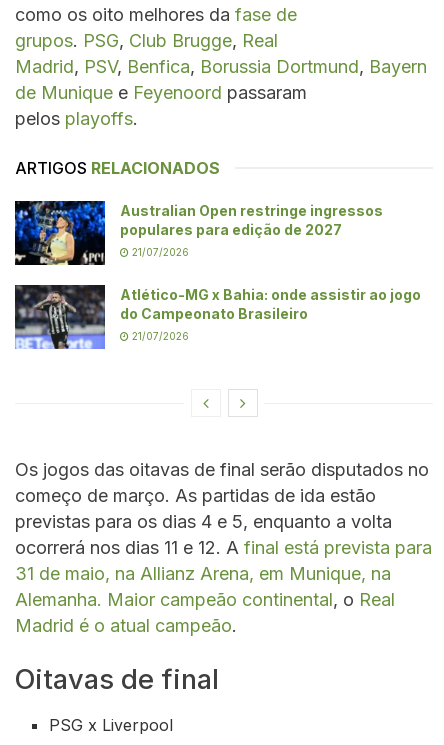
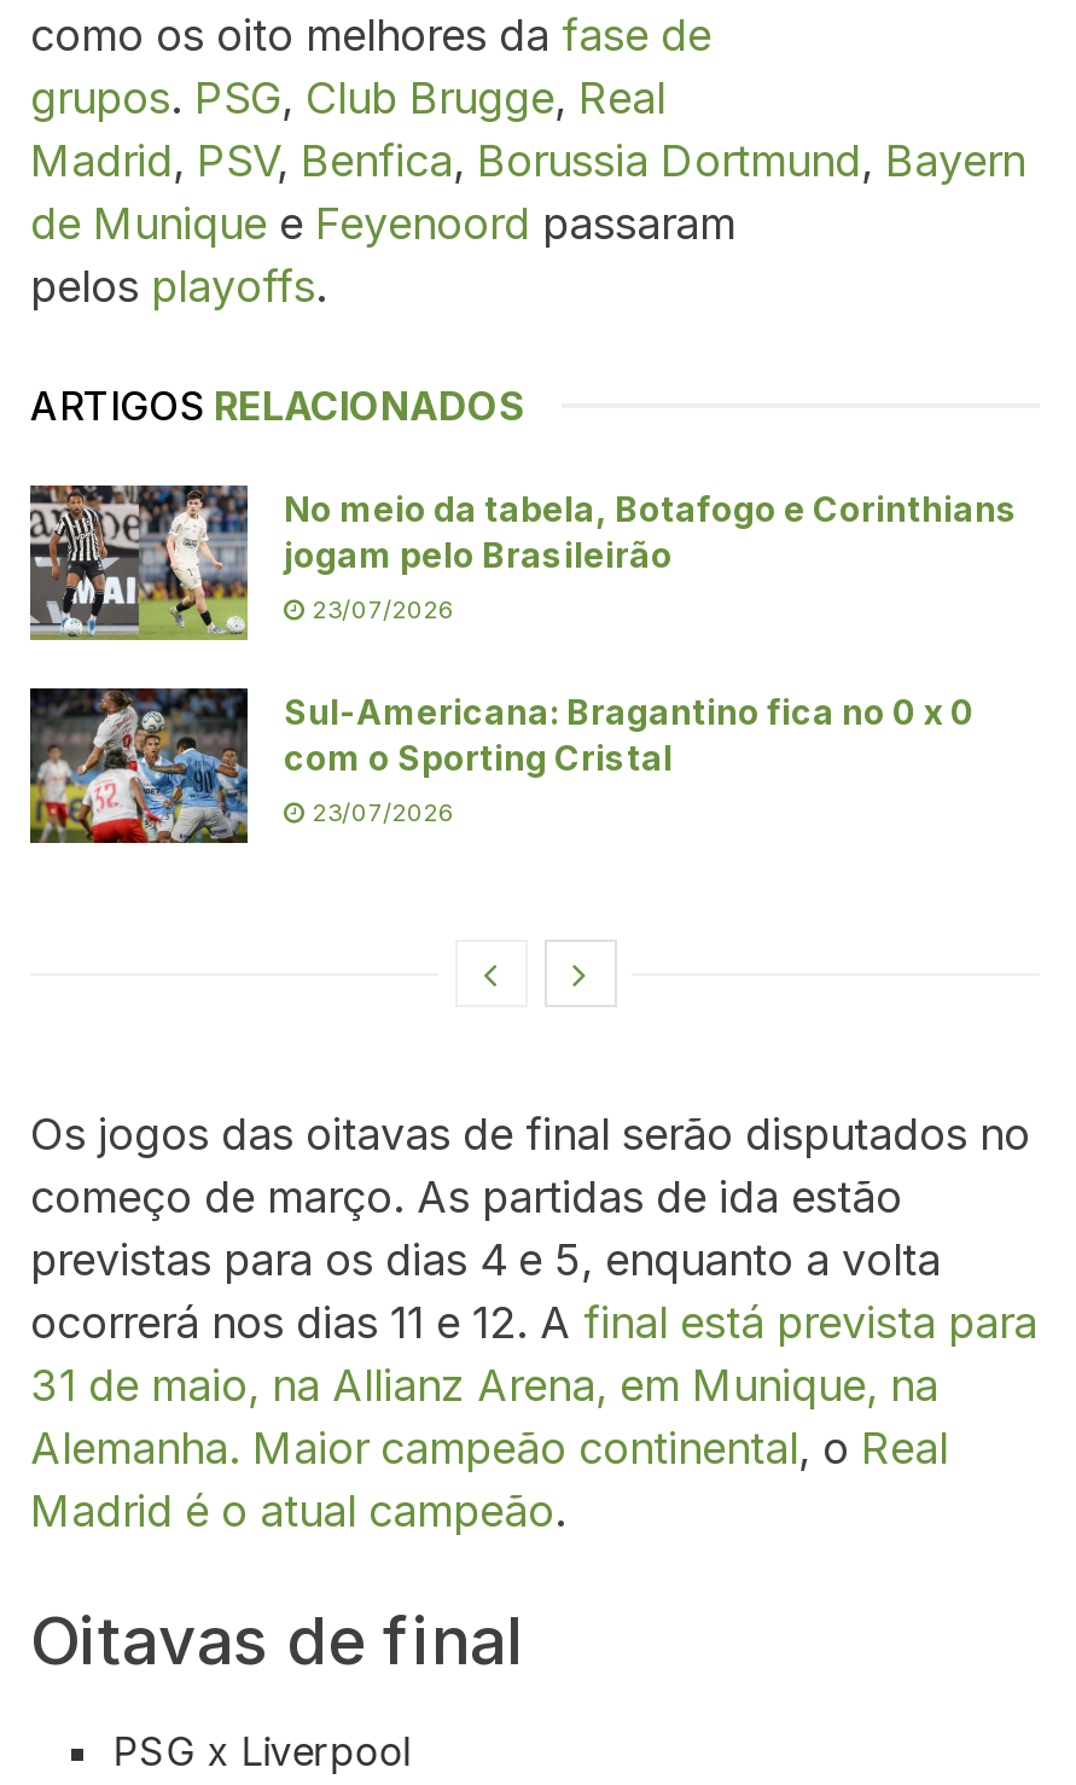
[14,200,383,266] [image] | Australian Open restringe ingressos | populares para edição de 2027 -> [28,483,1018,643] [image] | No meio da tabela, Botafogo e Corinthians | jogam pelo Brasileirão
[129,246,189,258] 21/07/2026 -> [306,594,455,623] 23/07/2026
[14,285,421,350] [image] | Atlético-MG x Bahia: onde assistir ao jogo | do Campeonato Brasileiro -> [28,688,975,845] [image] | Sul-Americana: Bragantino fica no 0 x 0 | com o Sporting Cristal
[129,330,189,342] 21/07/2026 -> [306,797,455,826] 23/07/2026

